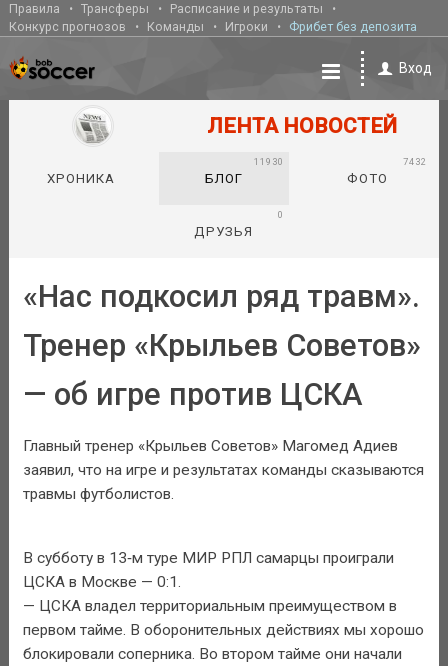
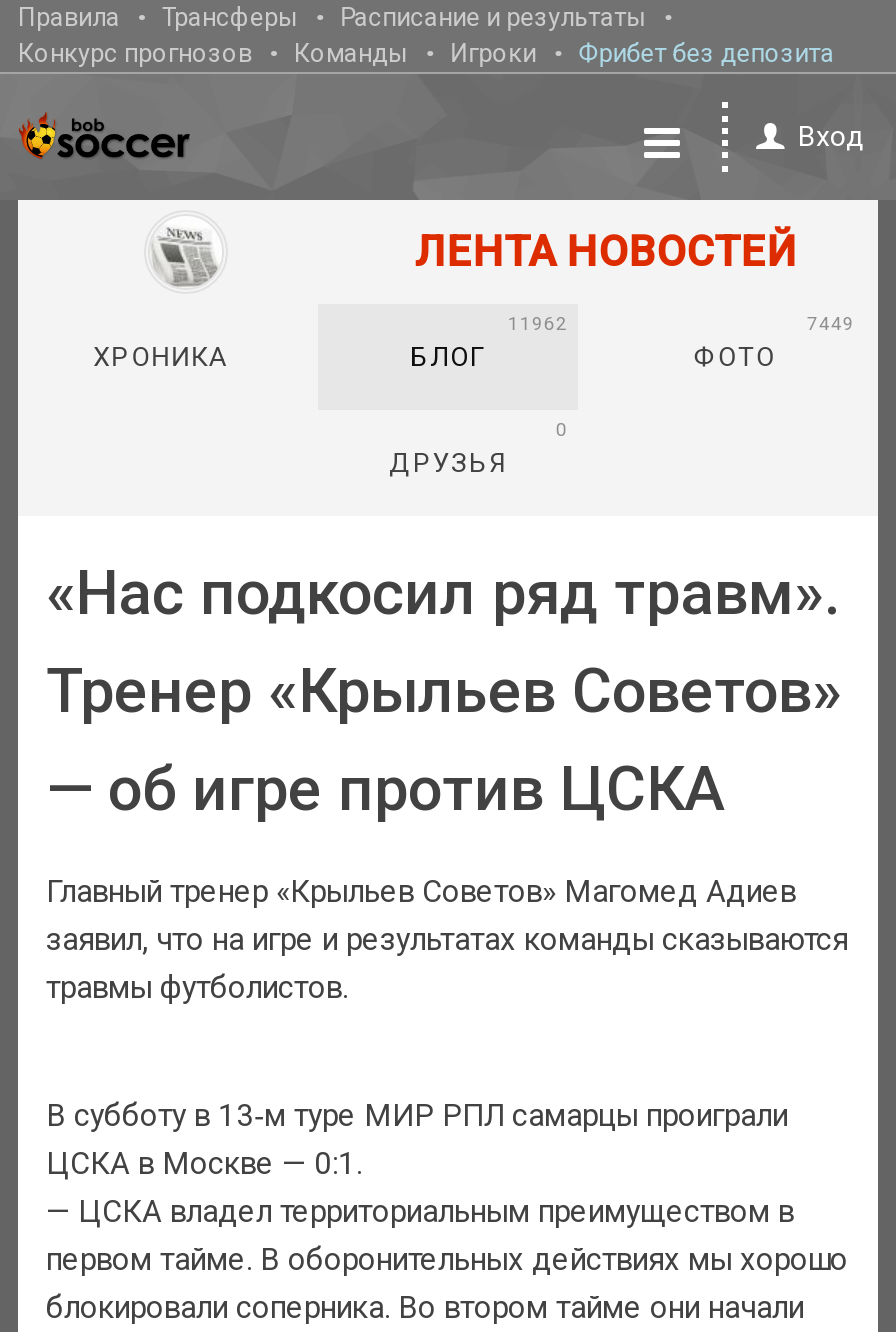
[254,156,284,167] 11930 -> [508,311,568,333] 11962
[403,156,427,167] 7432 -> [806,311,854,333] 7449

